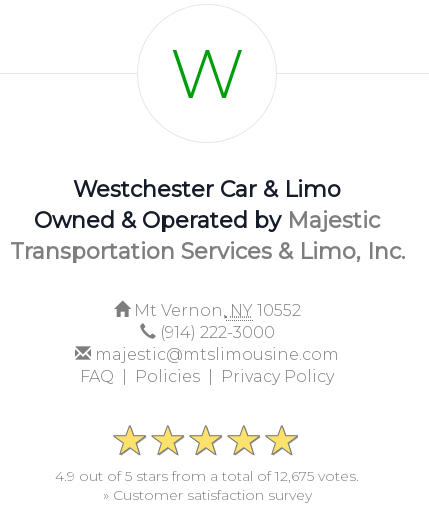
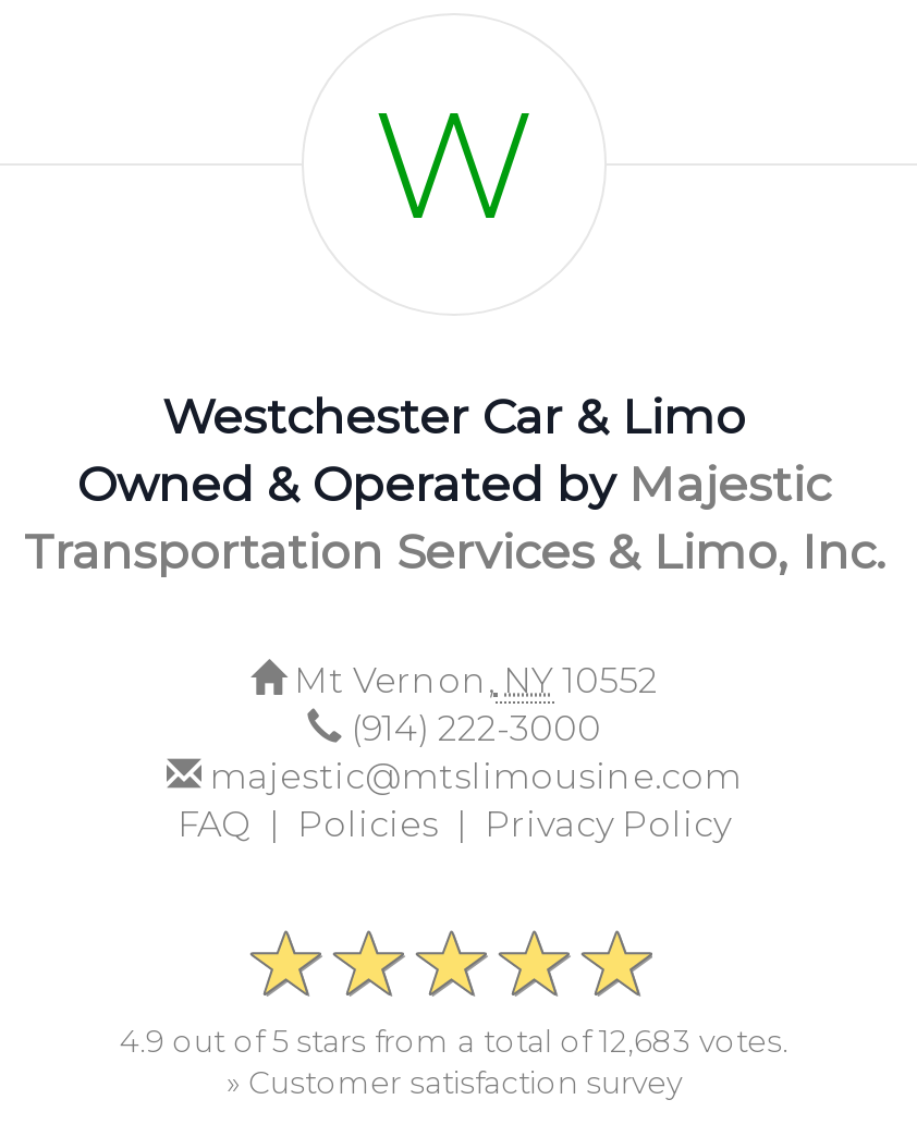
[55,468,359,484] 4.9 out of 5 stars from a total of 12,675 votes. -> [120,1024,788,1059] 4.9 out of 5 stars from a total of 12,683 votes.

